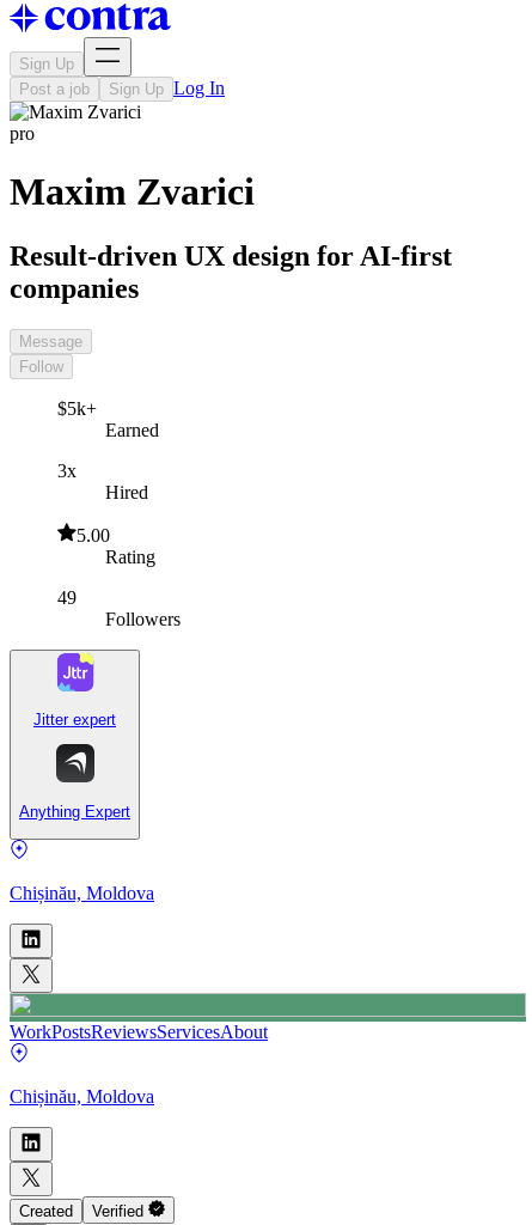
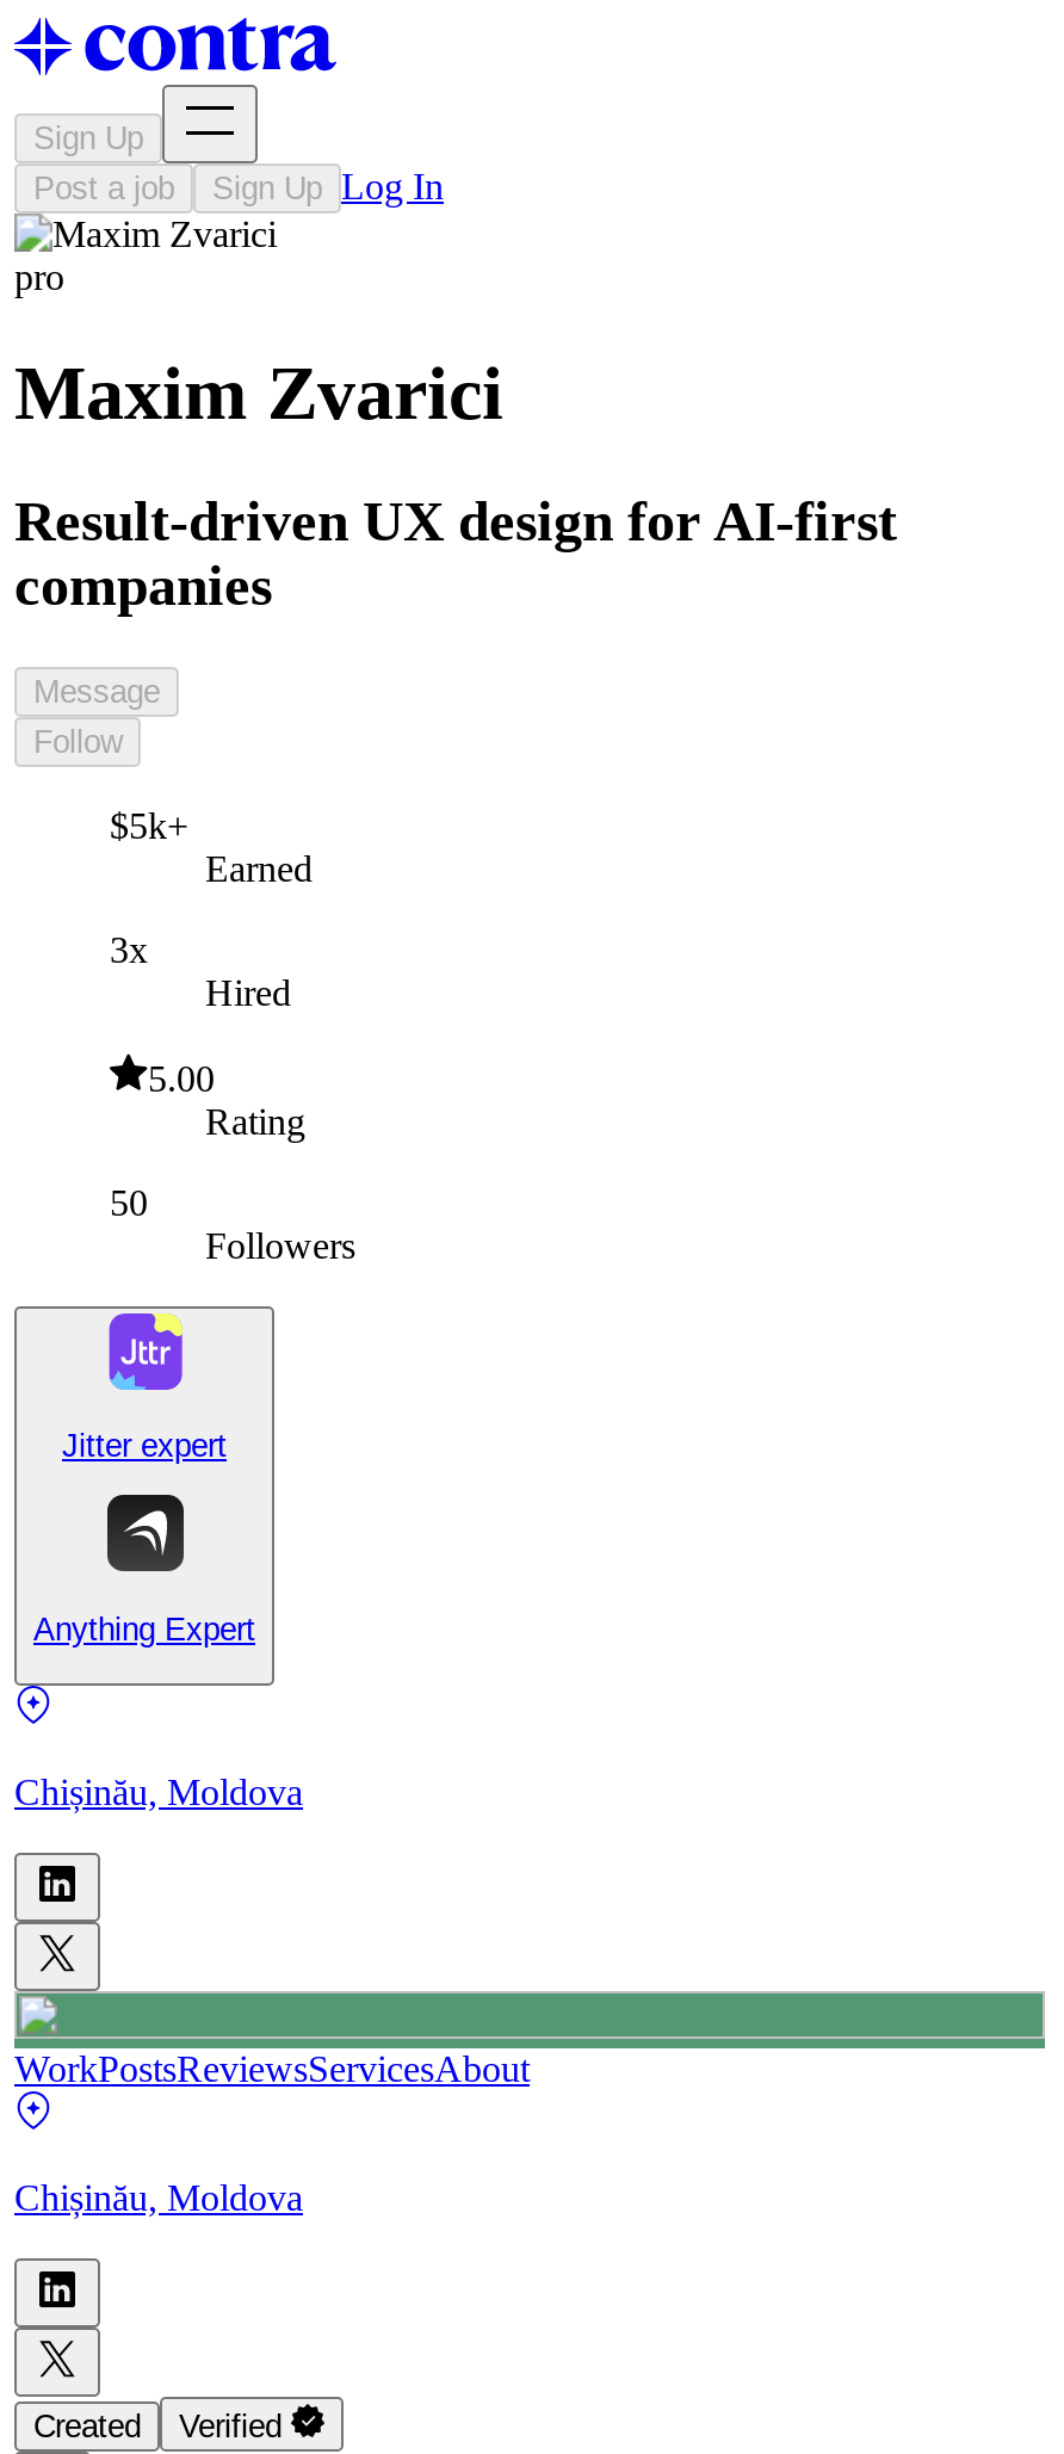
[57,587,77,607] 49 -> [110,1182,148,1222] 50

